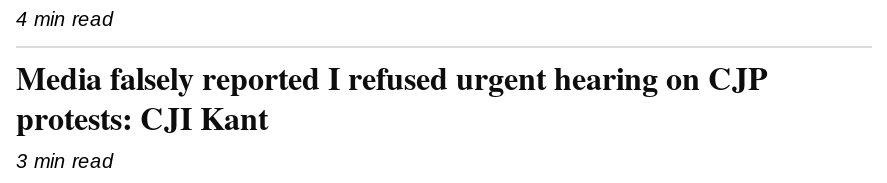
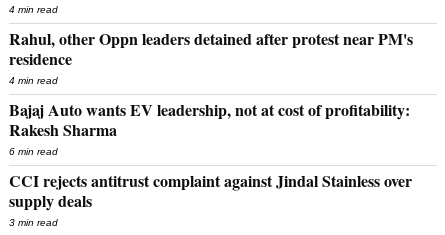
[16,54,768,140] Media falsely reported I refused urgent hearing on CJP | protests: CJI Kant -> [9,27,413,212] Rahul, other Oppn leaders detained after protest near PM's | residence | 4 min read | Bajaj Auto wants EV leadership, not at cost of profitability: | Rakesh Sharma | 6 min read | CCI rejects antitrust complaint against Jindal Stainless over | supply deals

